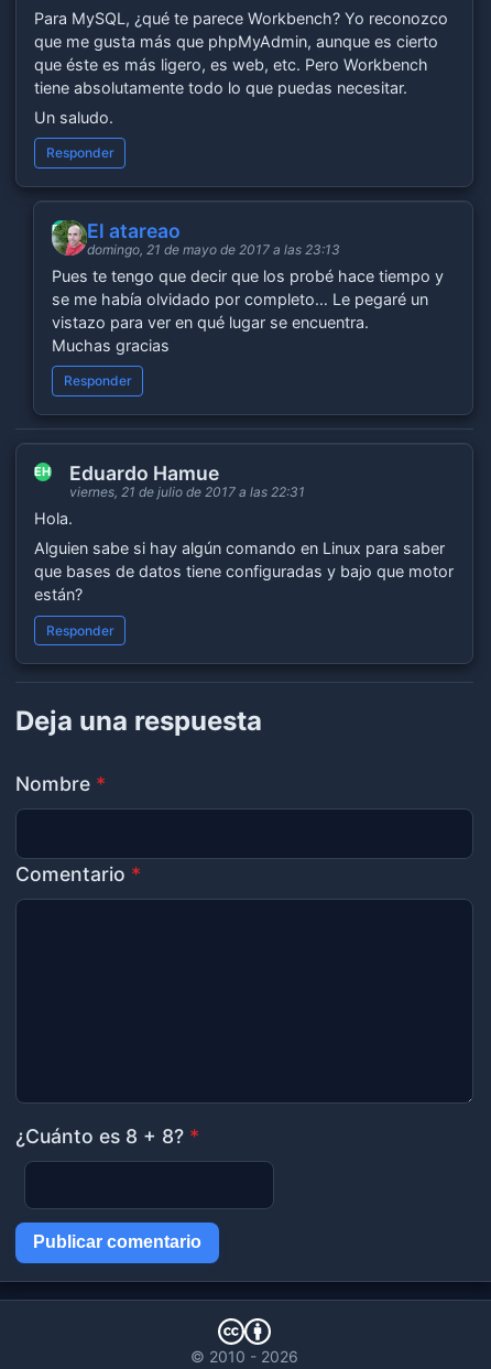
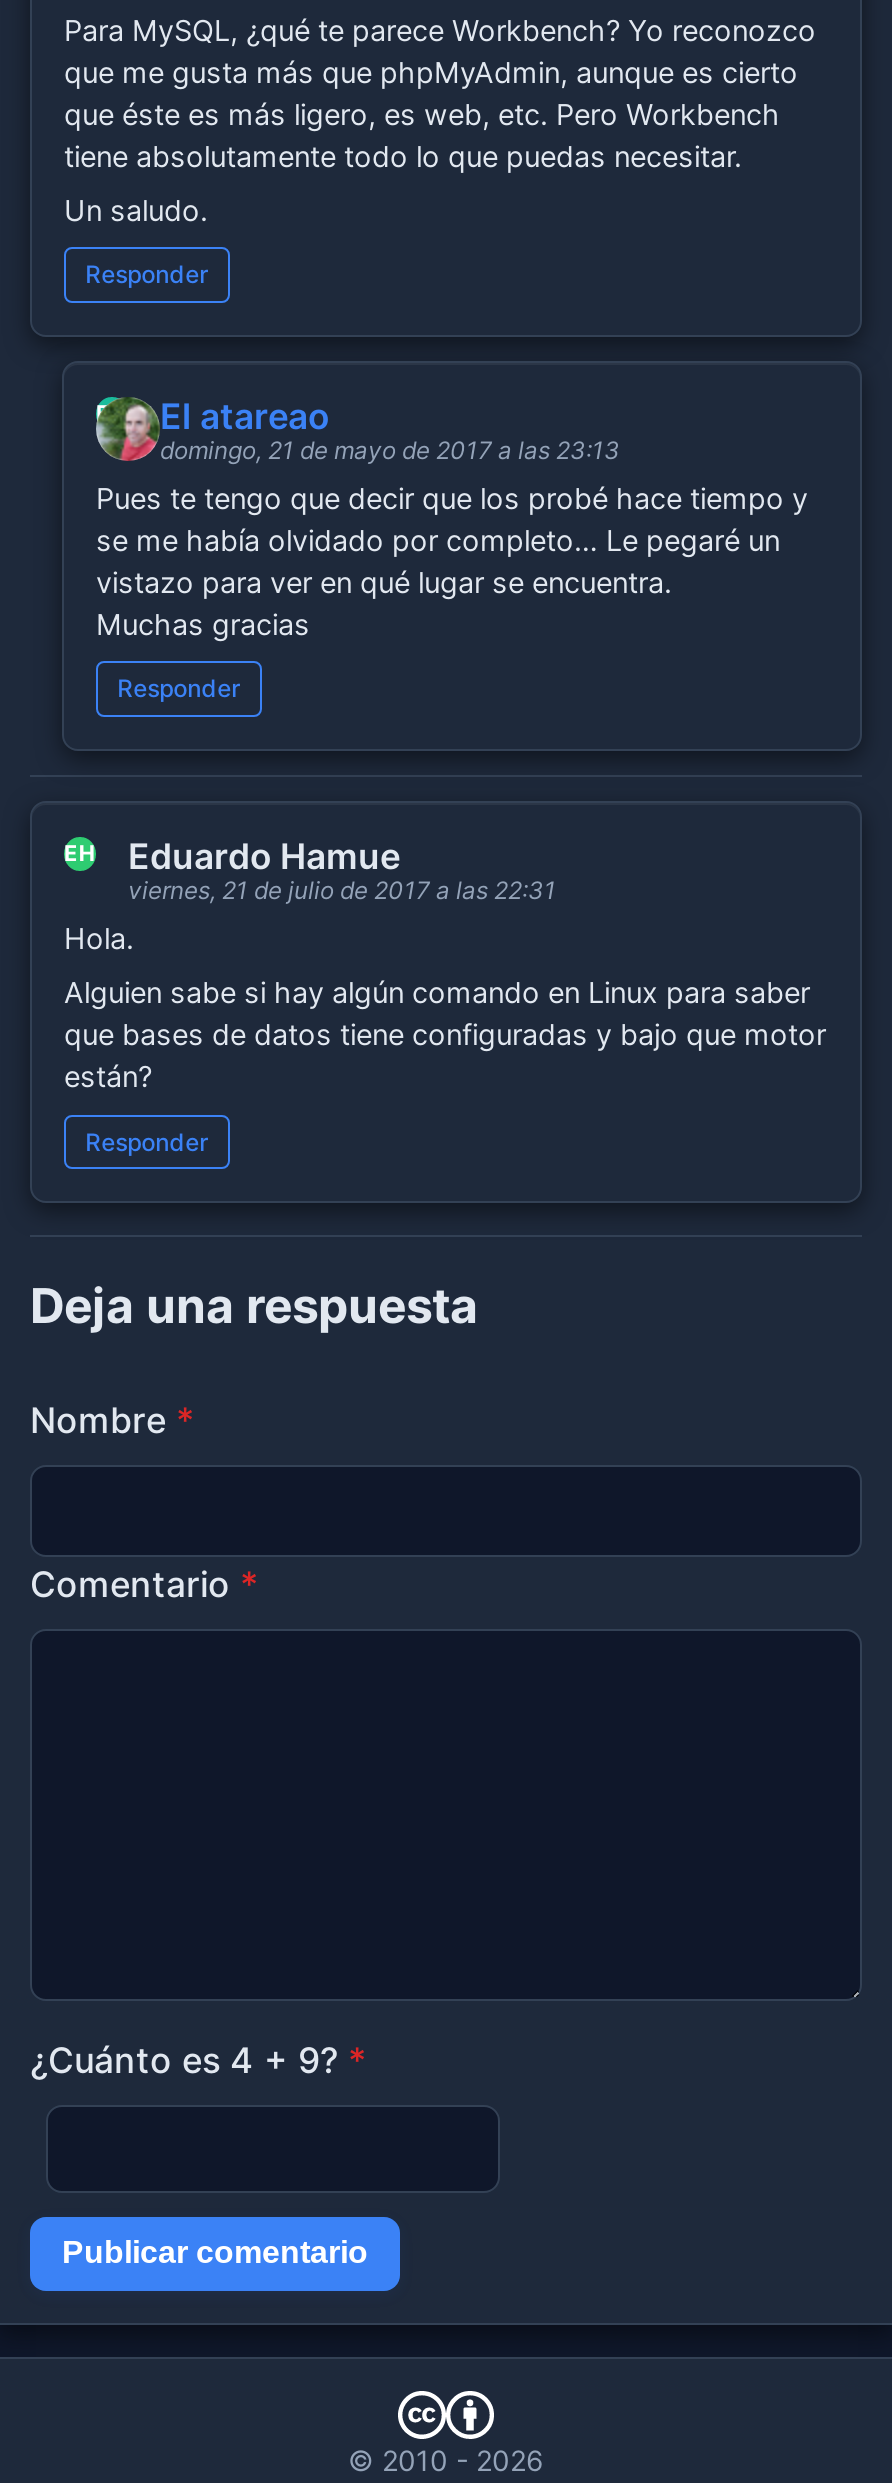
[15,1124,199,1148] ¿Cuánto es 8 + 8? * -> [30,2039,366,2081] ¿Cuánto es 4 + 9? *

